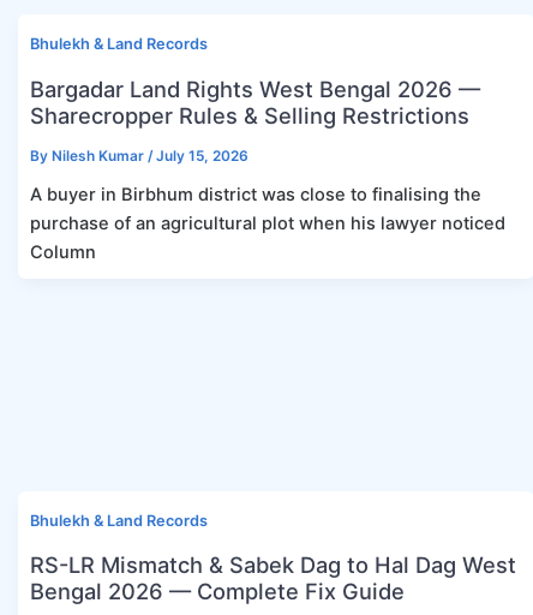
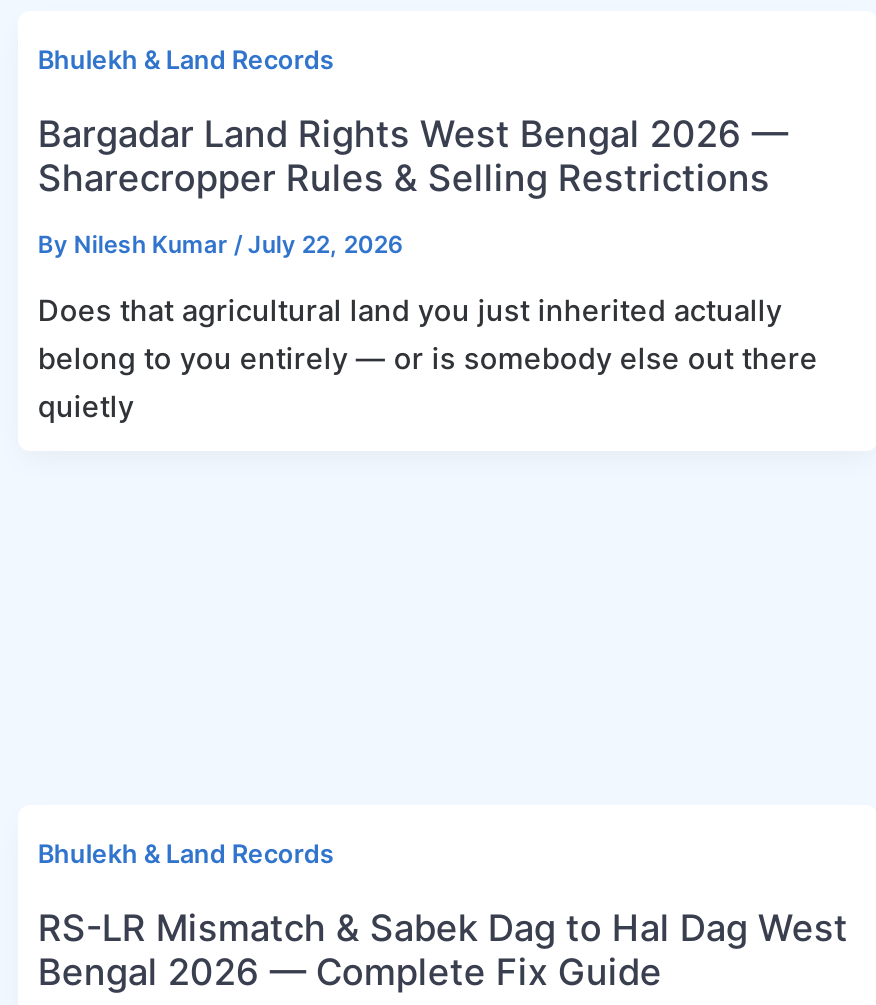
[30,147,248,164] By Nilesh Kumar / July 15, 2026 -> [38,231,404,259] By Nilesh Kumar / July 22, 2026
[30,184,505,264] A buyer in Birbhum district was close to finalising the | purchase of an agricultural plot when his lawyer noticed | Column -> [38,293,818,425] Does that agricultural land you just inherited actually | belong to you entirely — or is somebody else out there | quietly

